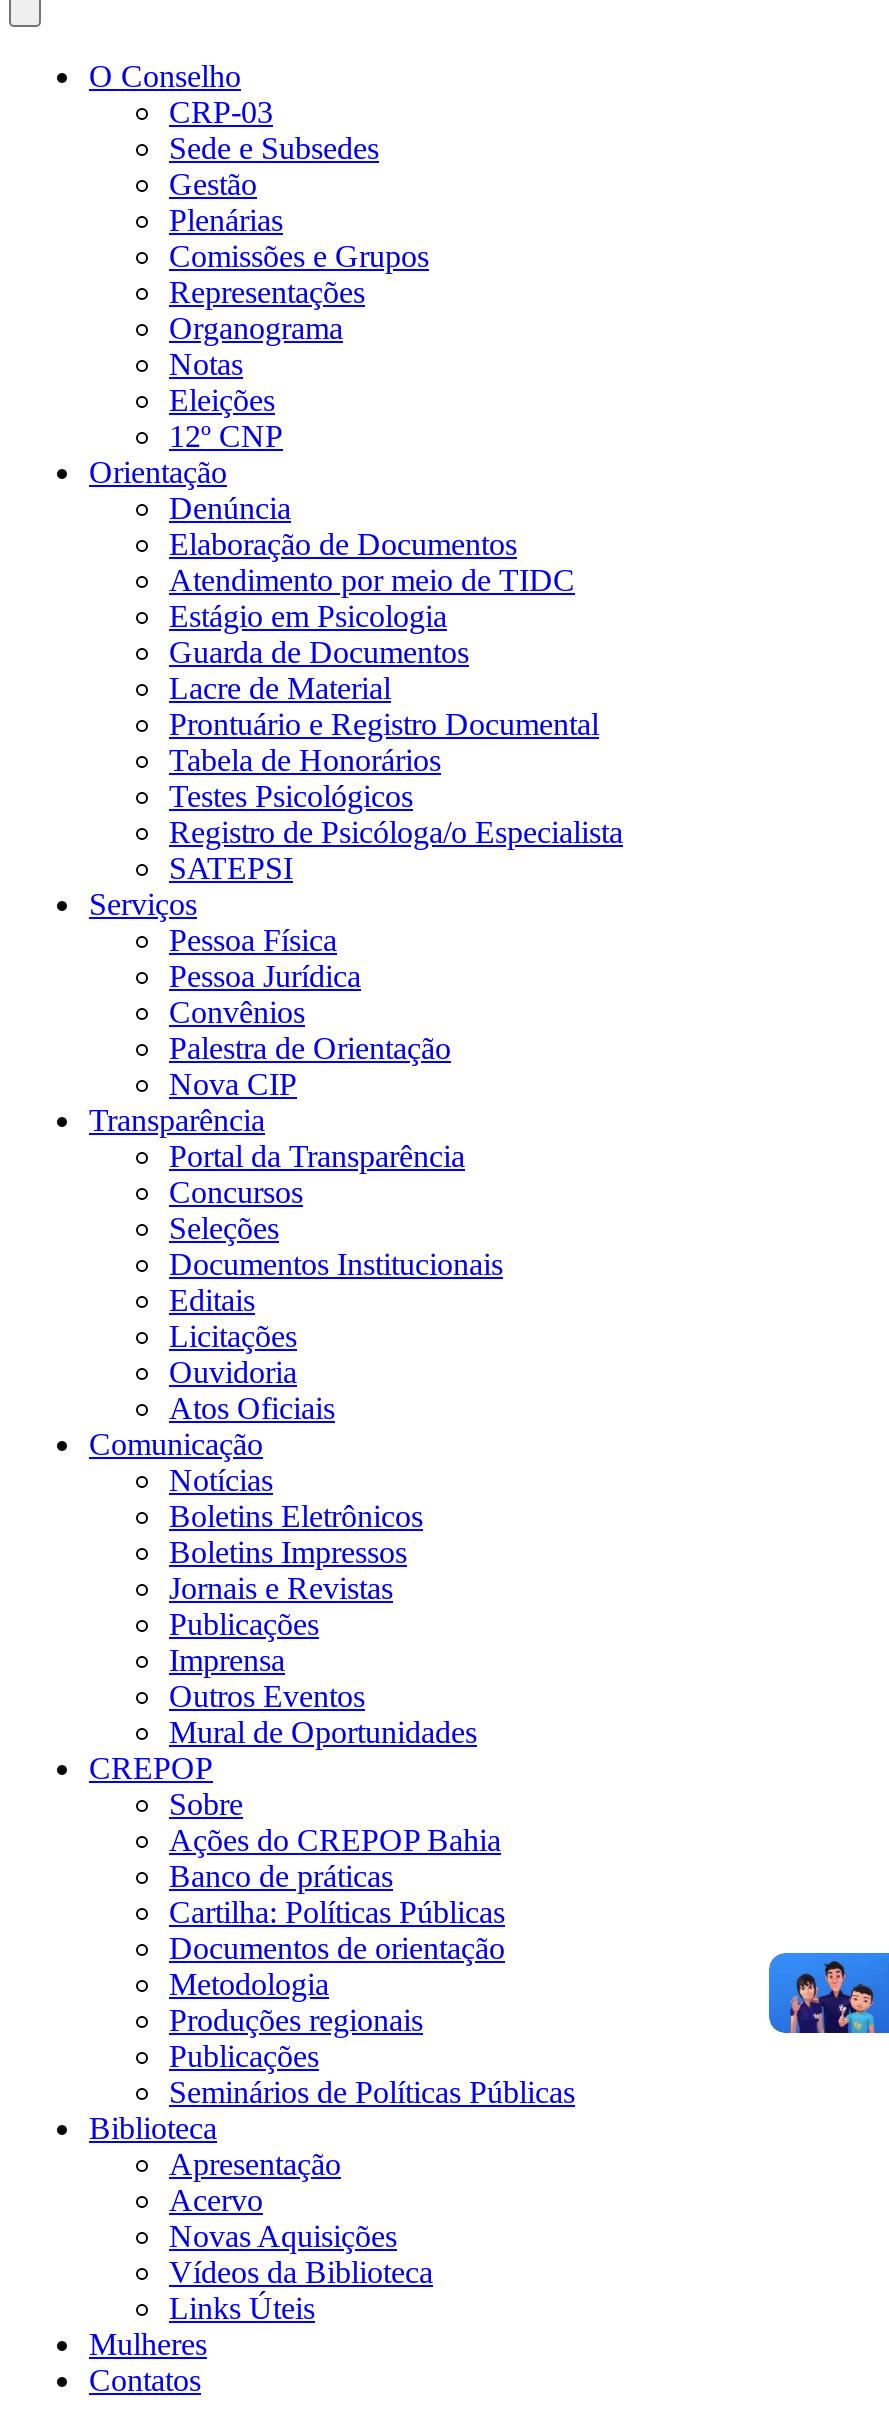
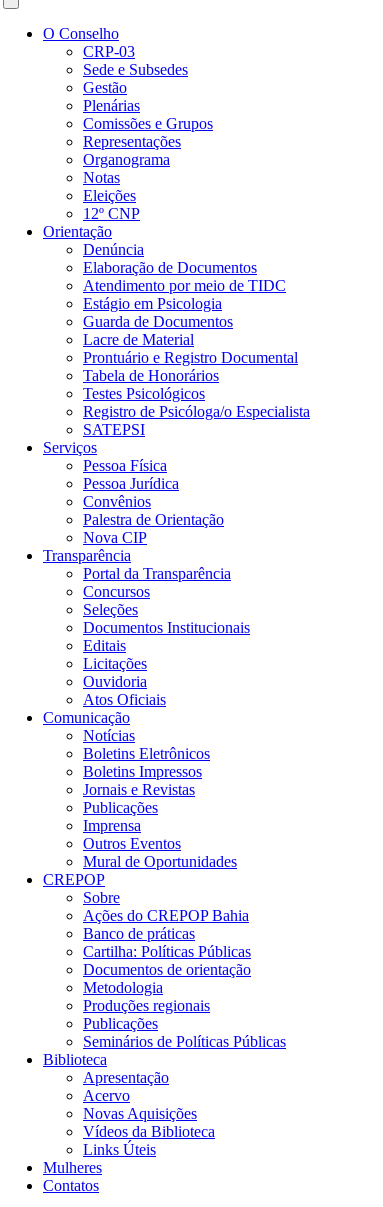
[767,1951,883,2035] [image] -> none

